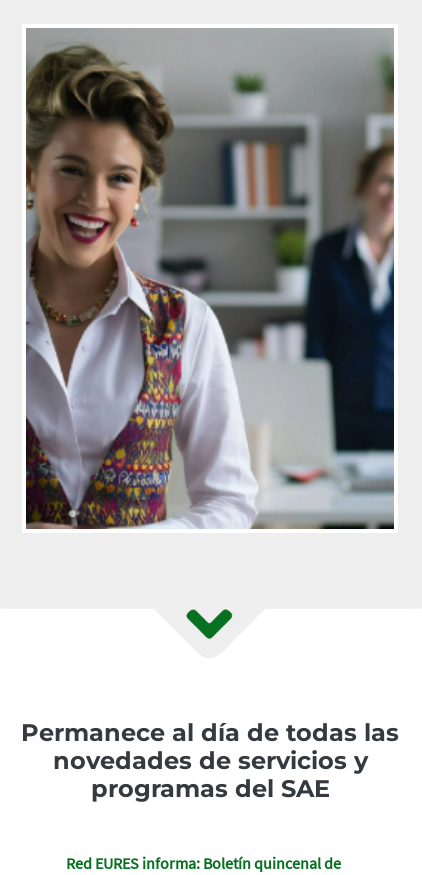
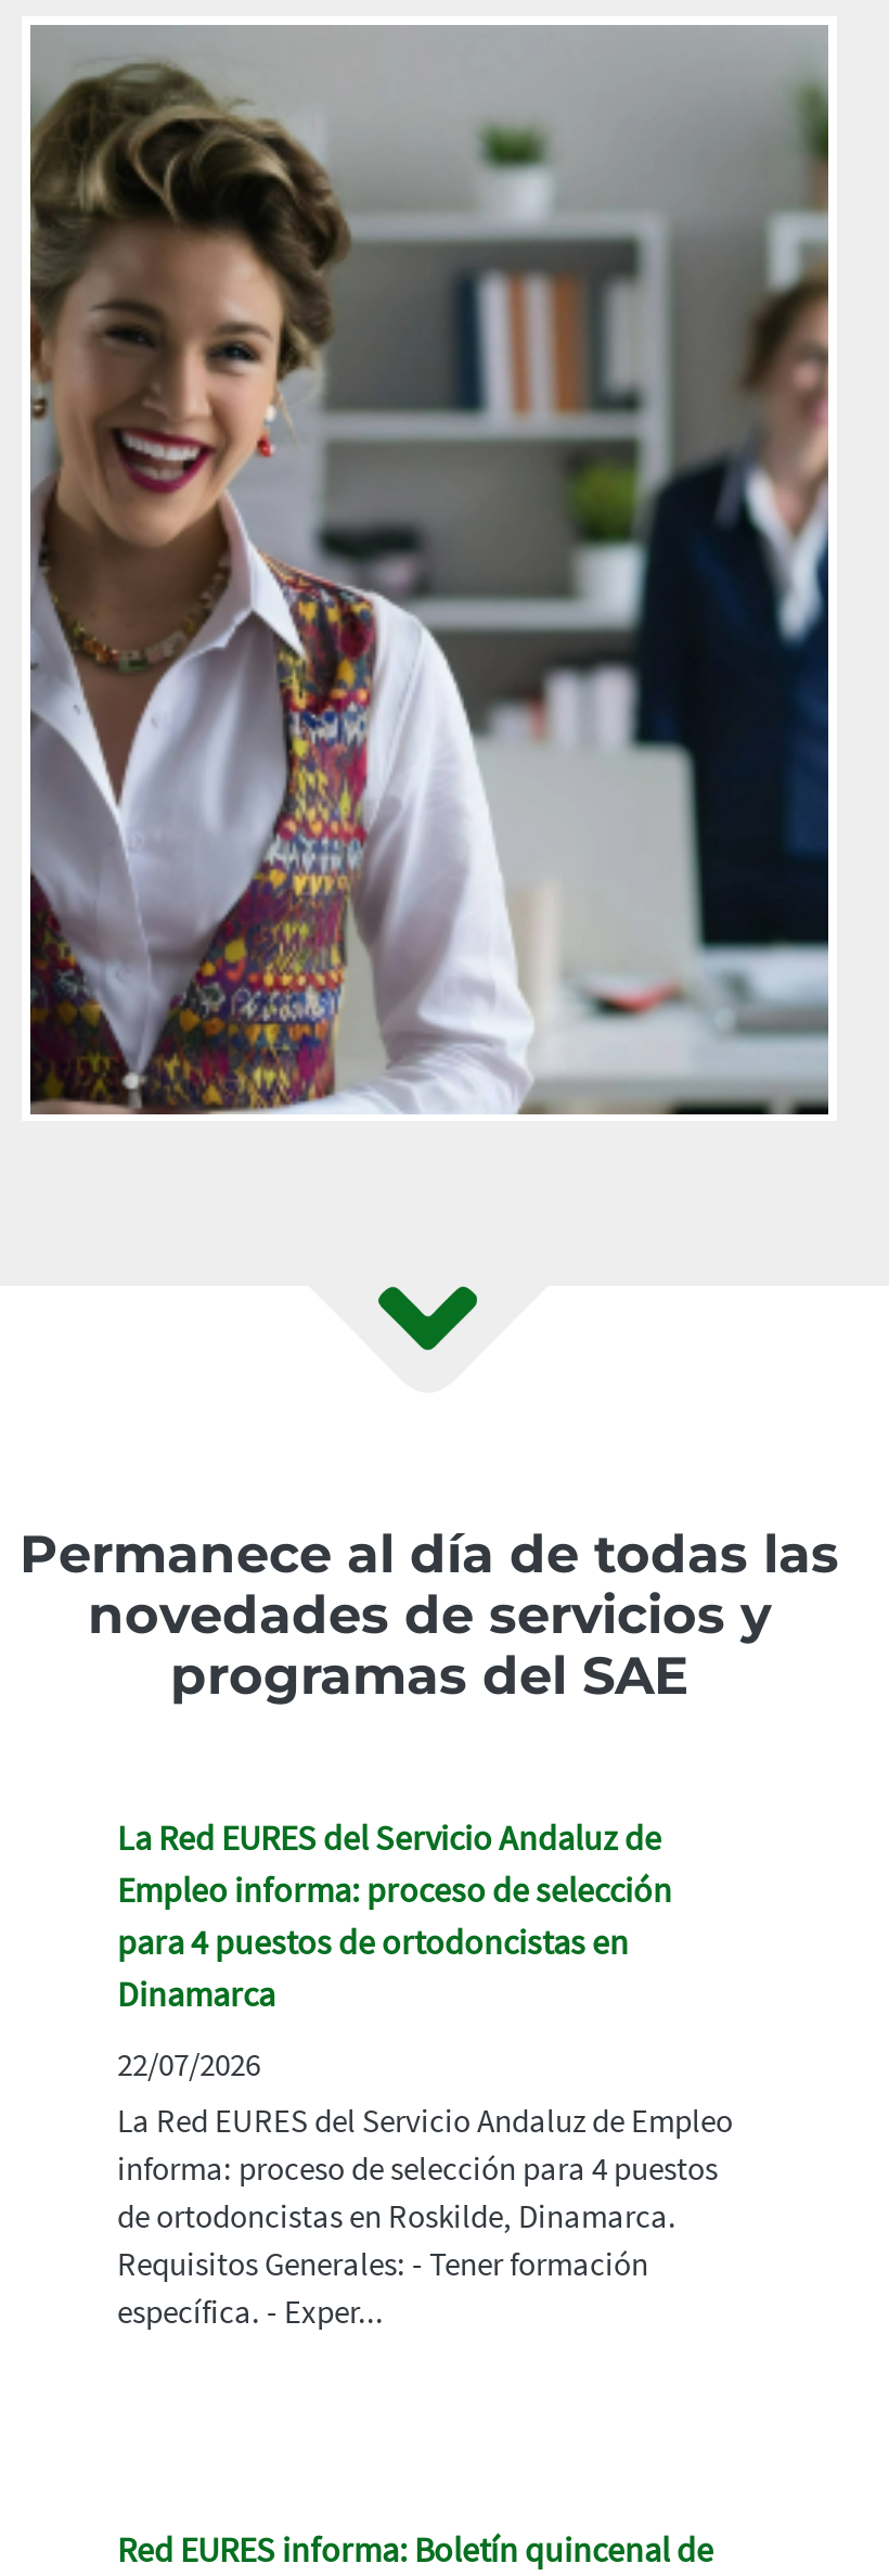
none -> [117,1816,733,2332] La Red EURES del Servicio Andaluz de | Empleo informa: proceso de selección | para 4 puestos de ortodoncistas en | Dinamarca | 22/07/2026 | La Red EURES del Servicio Andaluz de Empleo | informa: proceso de selección para 4 puestos | de ortodoncistas en Roskilde, Dinamarca. | Requisitos Generales: - Tener formación | específica. - Exper...

